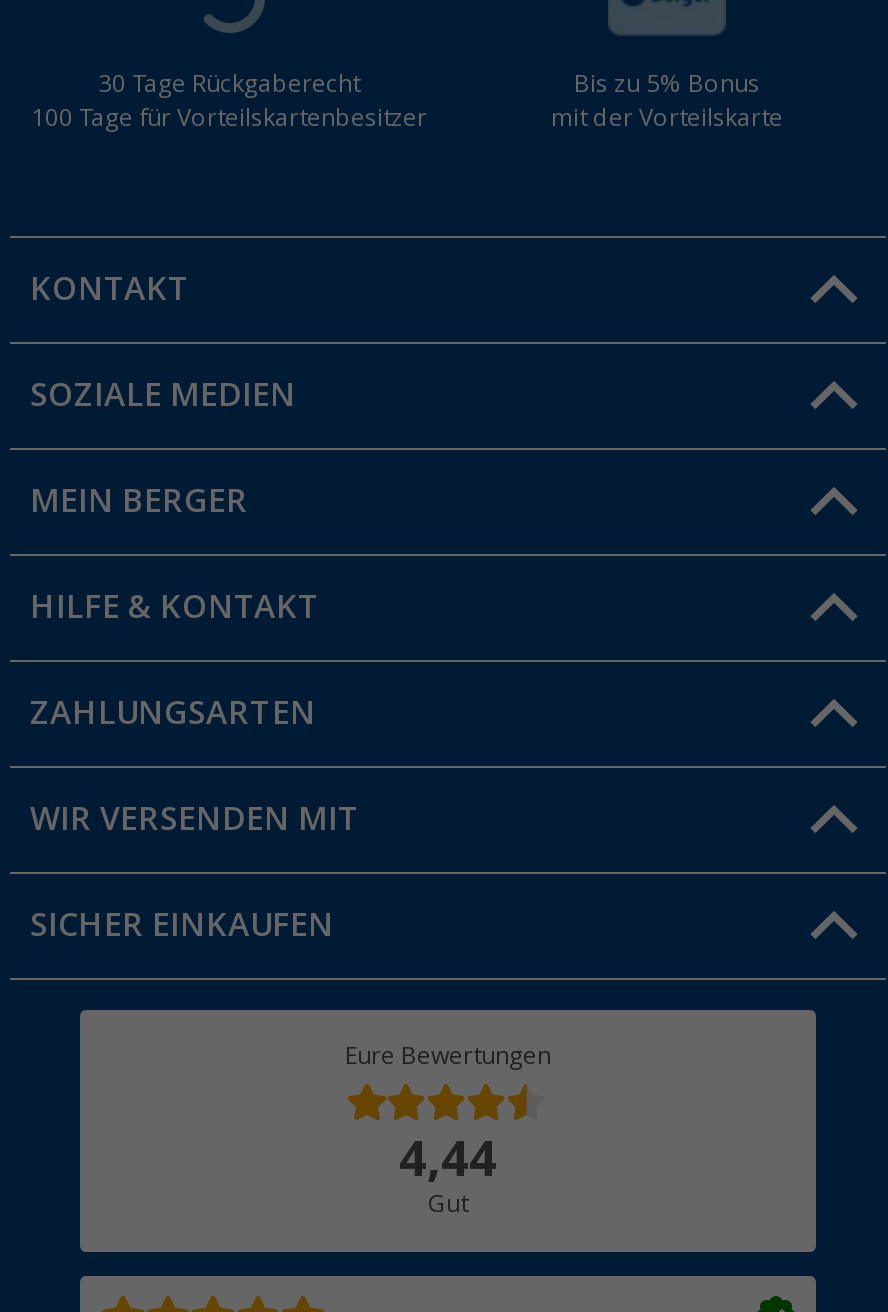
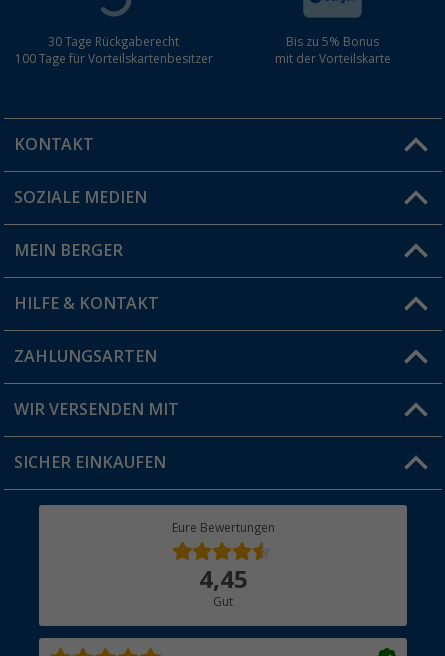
[399,1131,497,1187] 4,44 -> [198,566,247,594] 4,45

